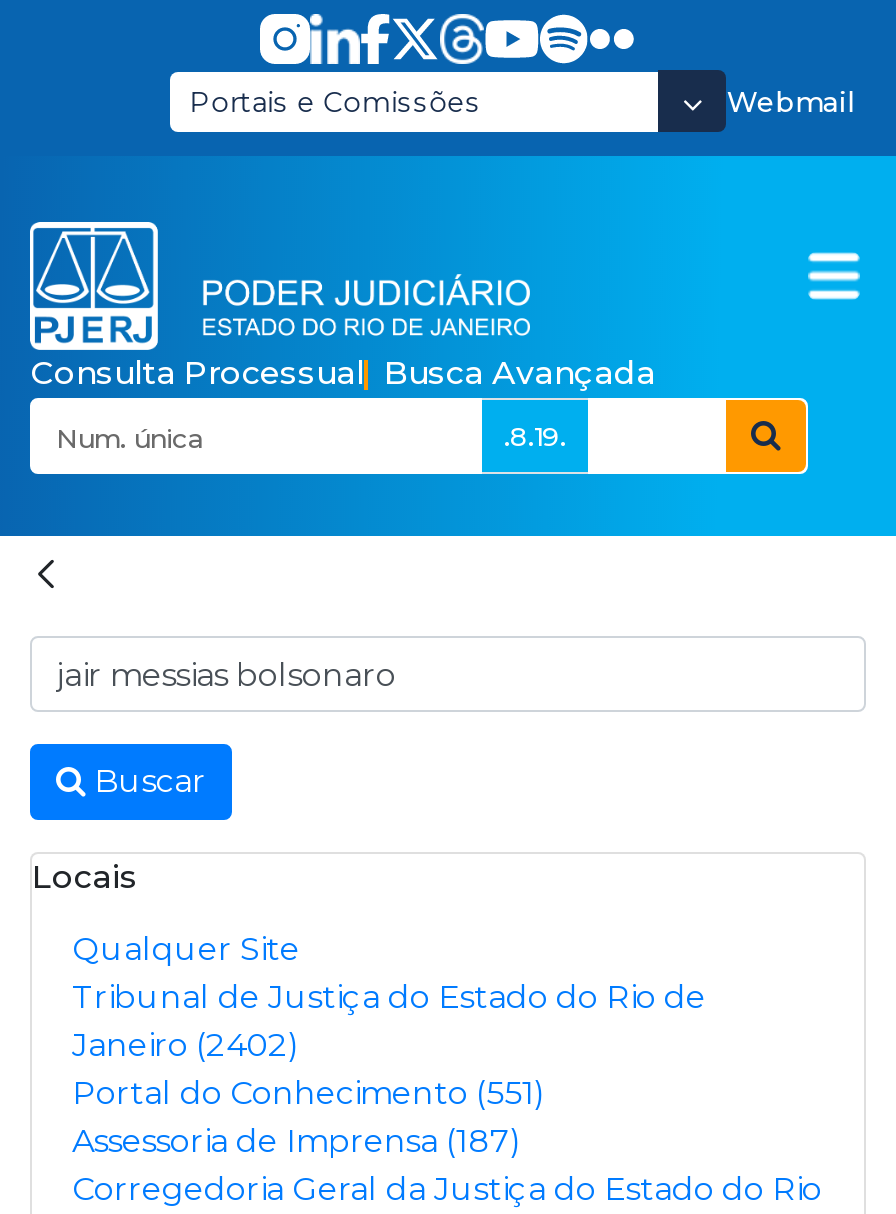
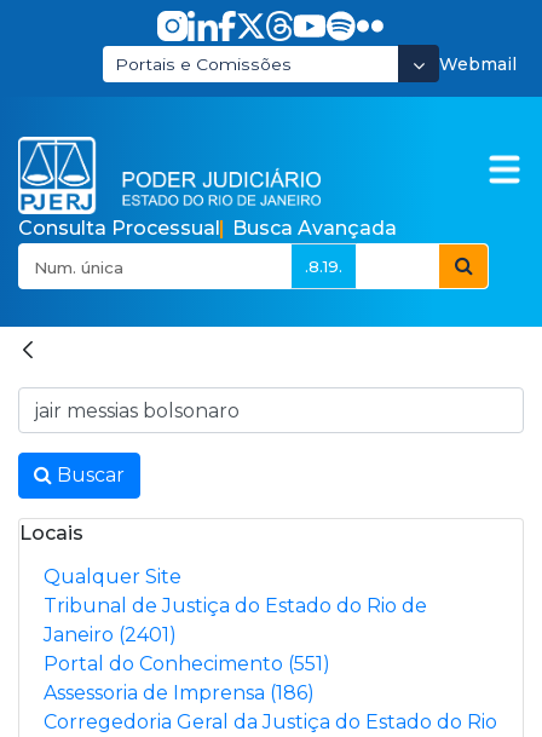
[72,1026,300,1064] Janeiro (2402) -> [44,623,177,646] Janeiro (2401)
[72,1122,522,1160] Assessoria de Imprensa (187) -> [44,681,315,704] Assessoria de Imprensa (186)

